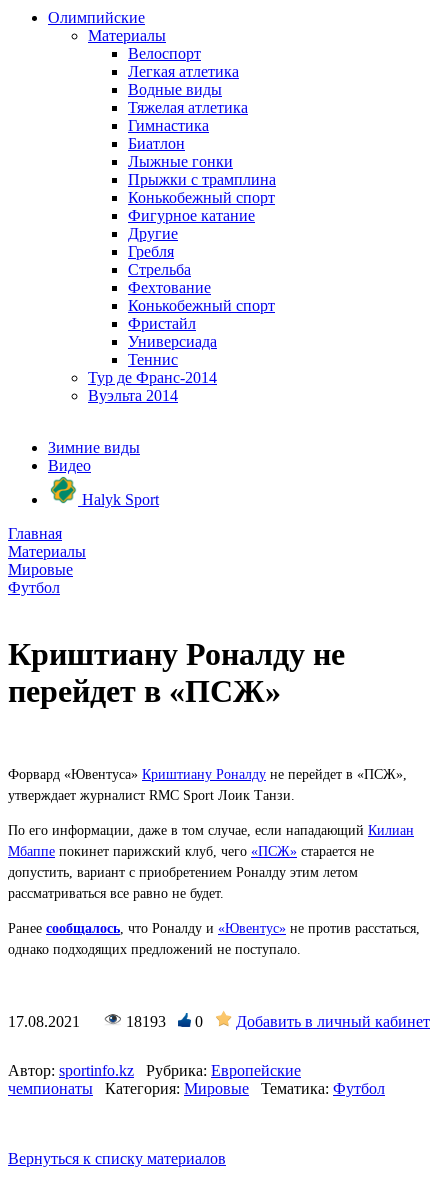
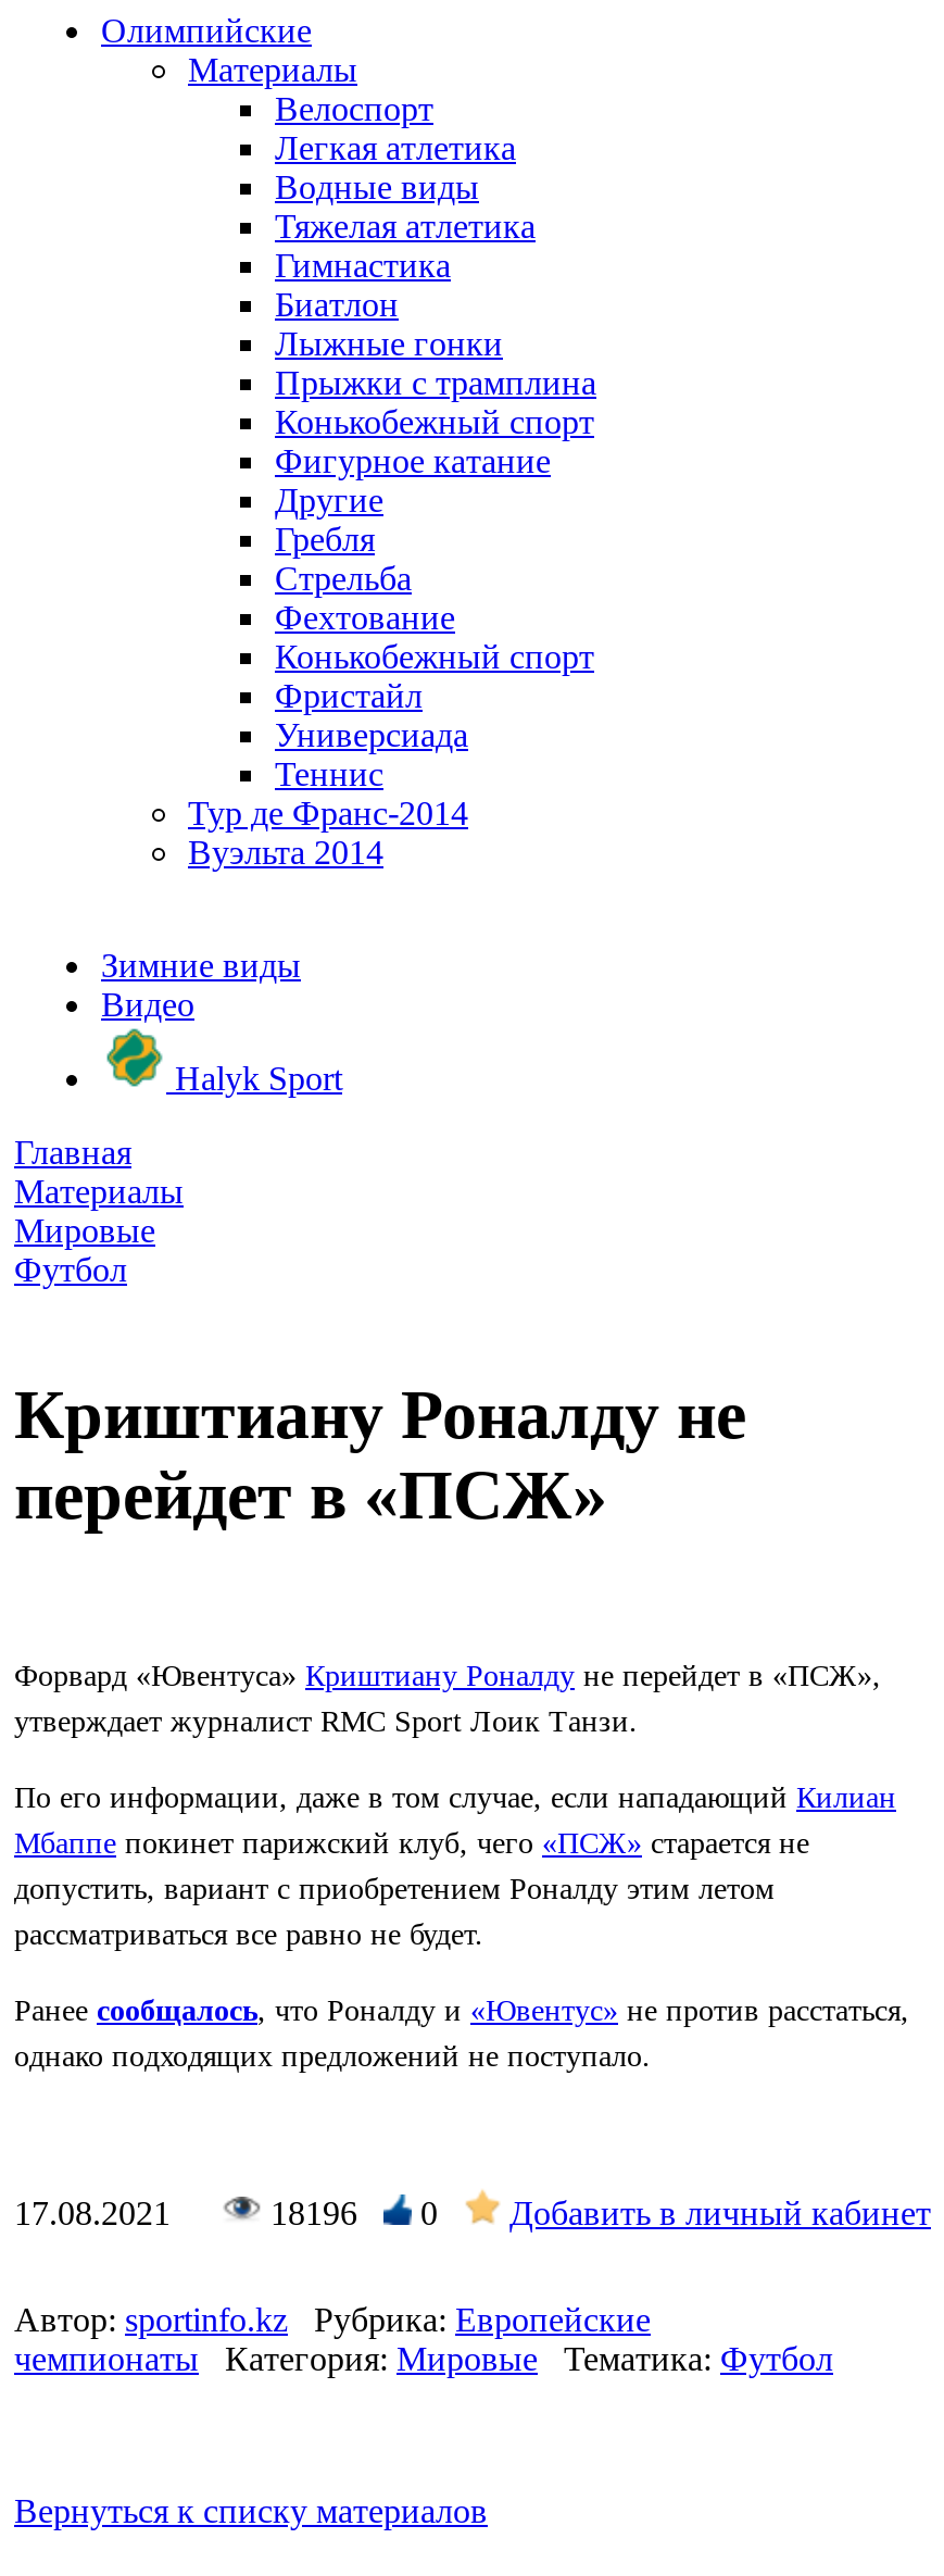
[126,1013,430,1030] 18193 0 Добавить в личный кабинет -> [270,2194,931,2231] 18196 0 Добавить в личный кабинет

